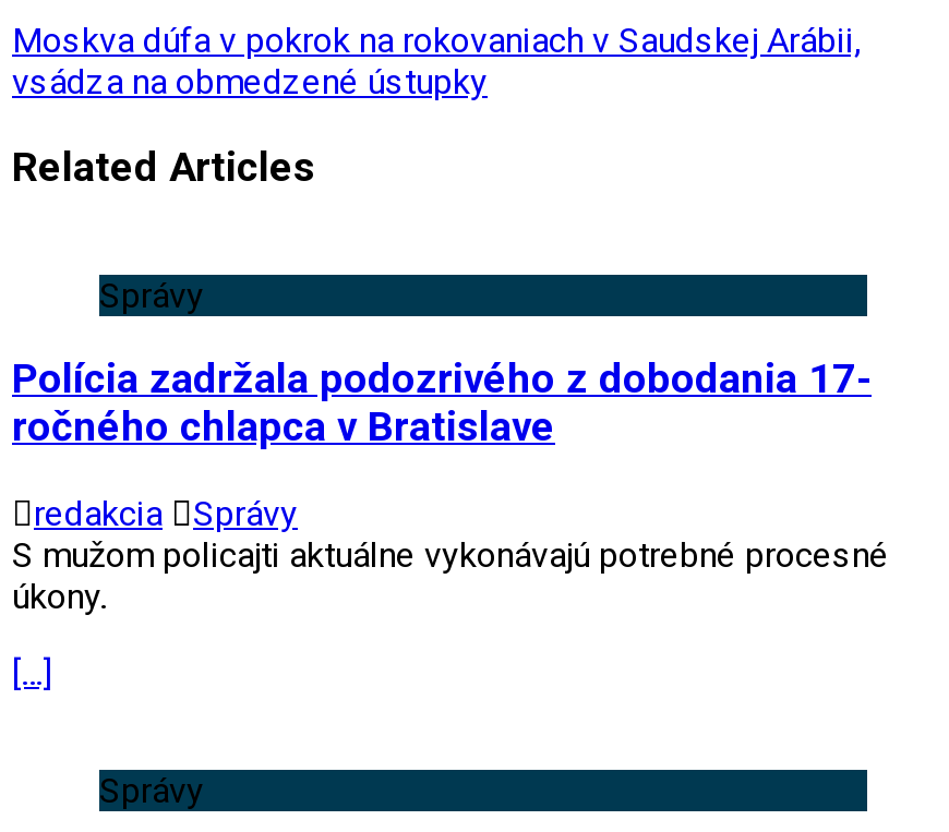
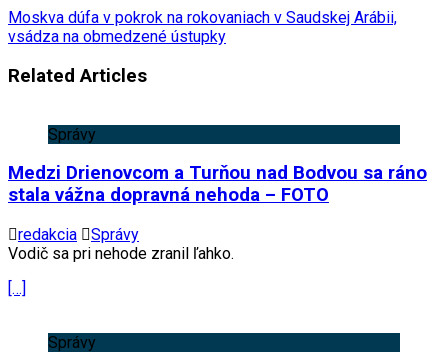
[12,356,872,452] Polícia zadržala podozrivého z dobodania 17- | ročného chlapca v Bratislave -> [8,162,427,206] Medzi Drienovcom a Turňou nad Bodvou sa ráno | stala vážna dopravná nehoda – FOTO
[12,535,889,617] S mužom policajti aktuálne vykonávajú potrebné procesné | úkony. -> [8,244,234,263] Vodič sa pri nehode zranil ľahko.

